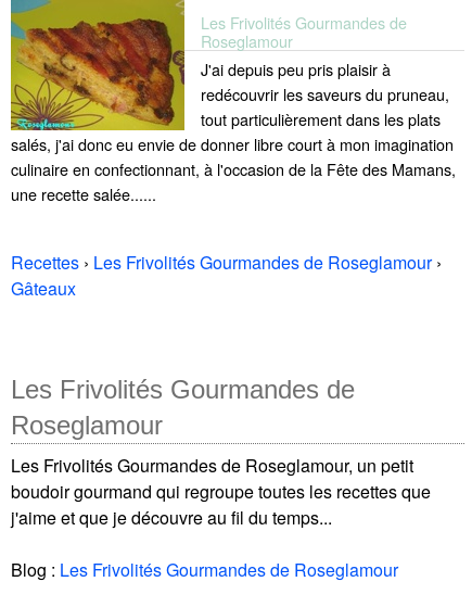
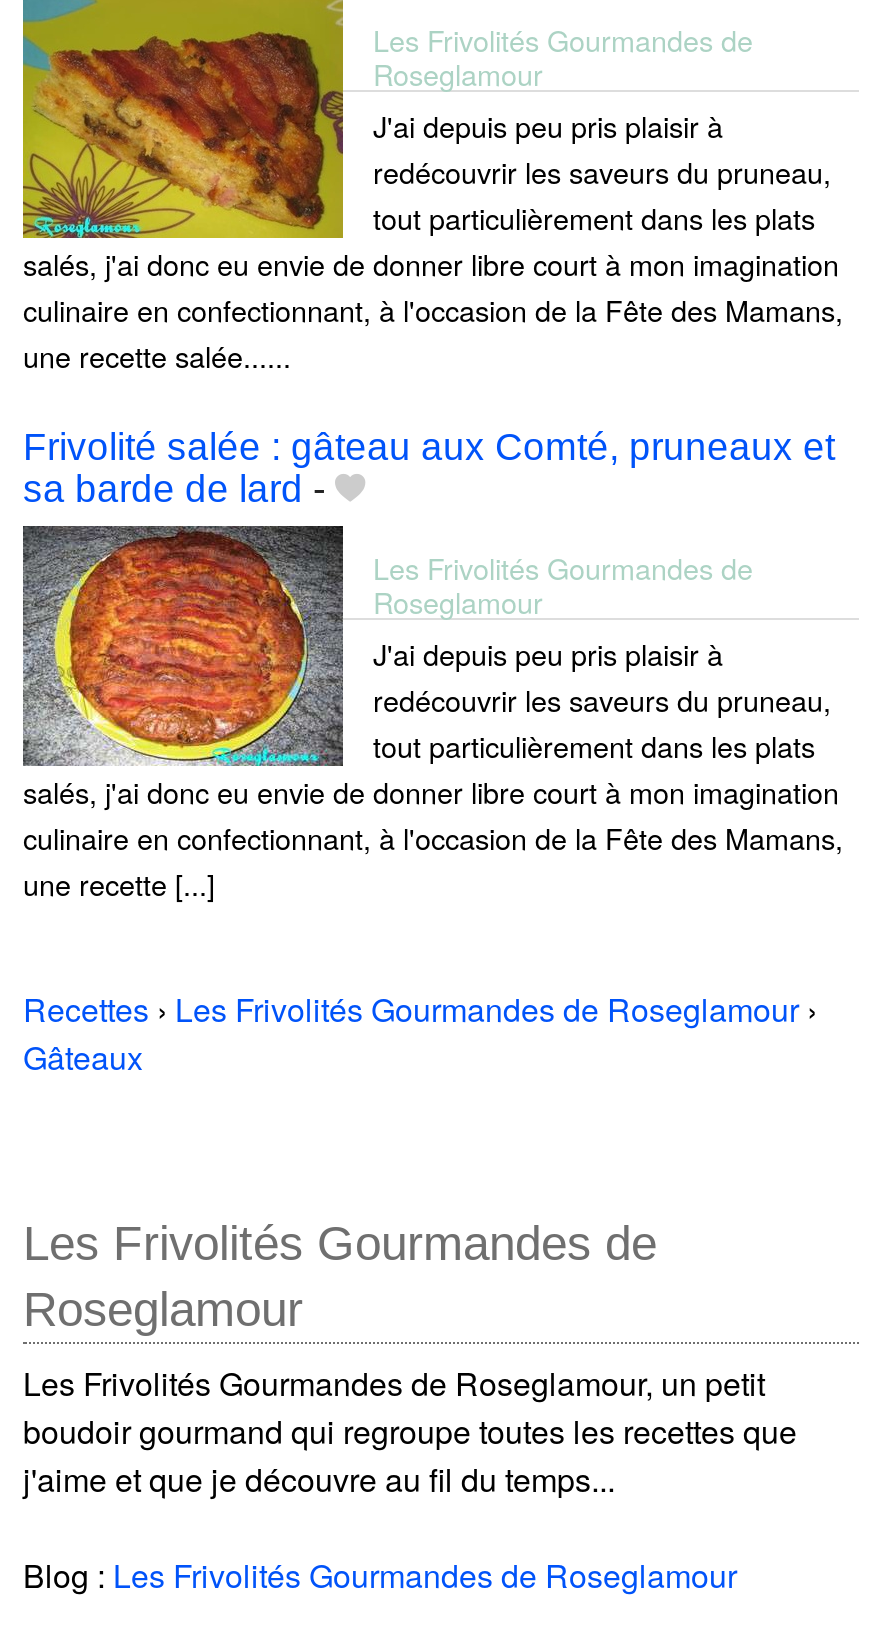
none -> [21,426,843,904] [image] | Frivolité salée : gâteau aux Comté, pruneaux et | sa barde de lard- | Les Frivolités Gourmandes de | Roseglamour | J'ai depuis peu pris plaisir à | redécouvrir les saveurs du pruneau, | tout particulièrement dans les plats | salés, j'ai donc eu envie de donner libre court à mon imagination | culinaire en confectionnant, à l'occasion de la Fête des Mamans, | une recette [...]

